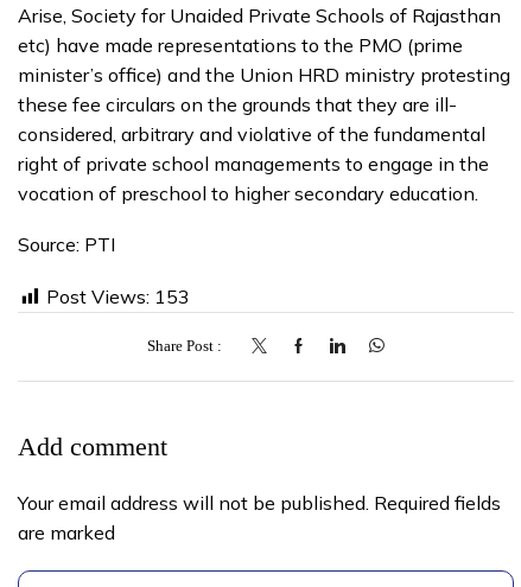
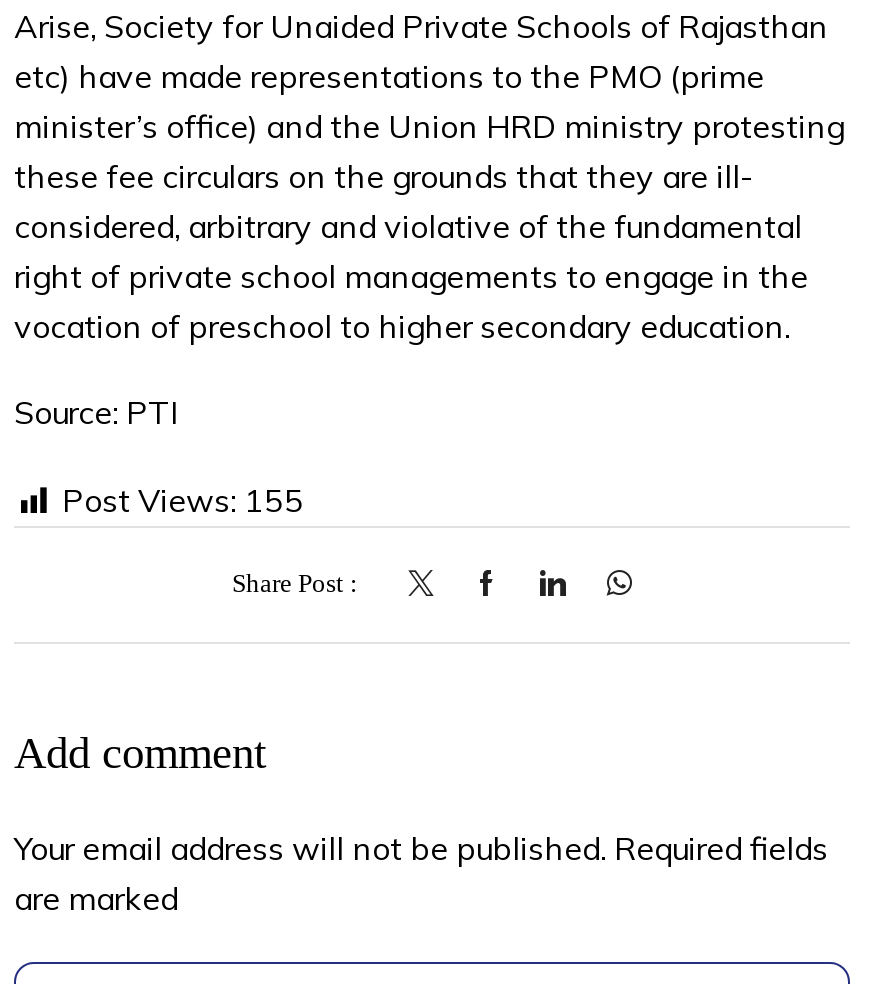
[46,284,190,308] Post Views: 153 -> [62,480,304,520] Post Views: 155

